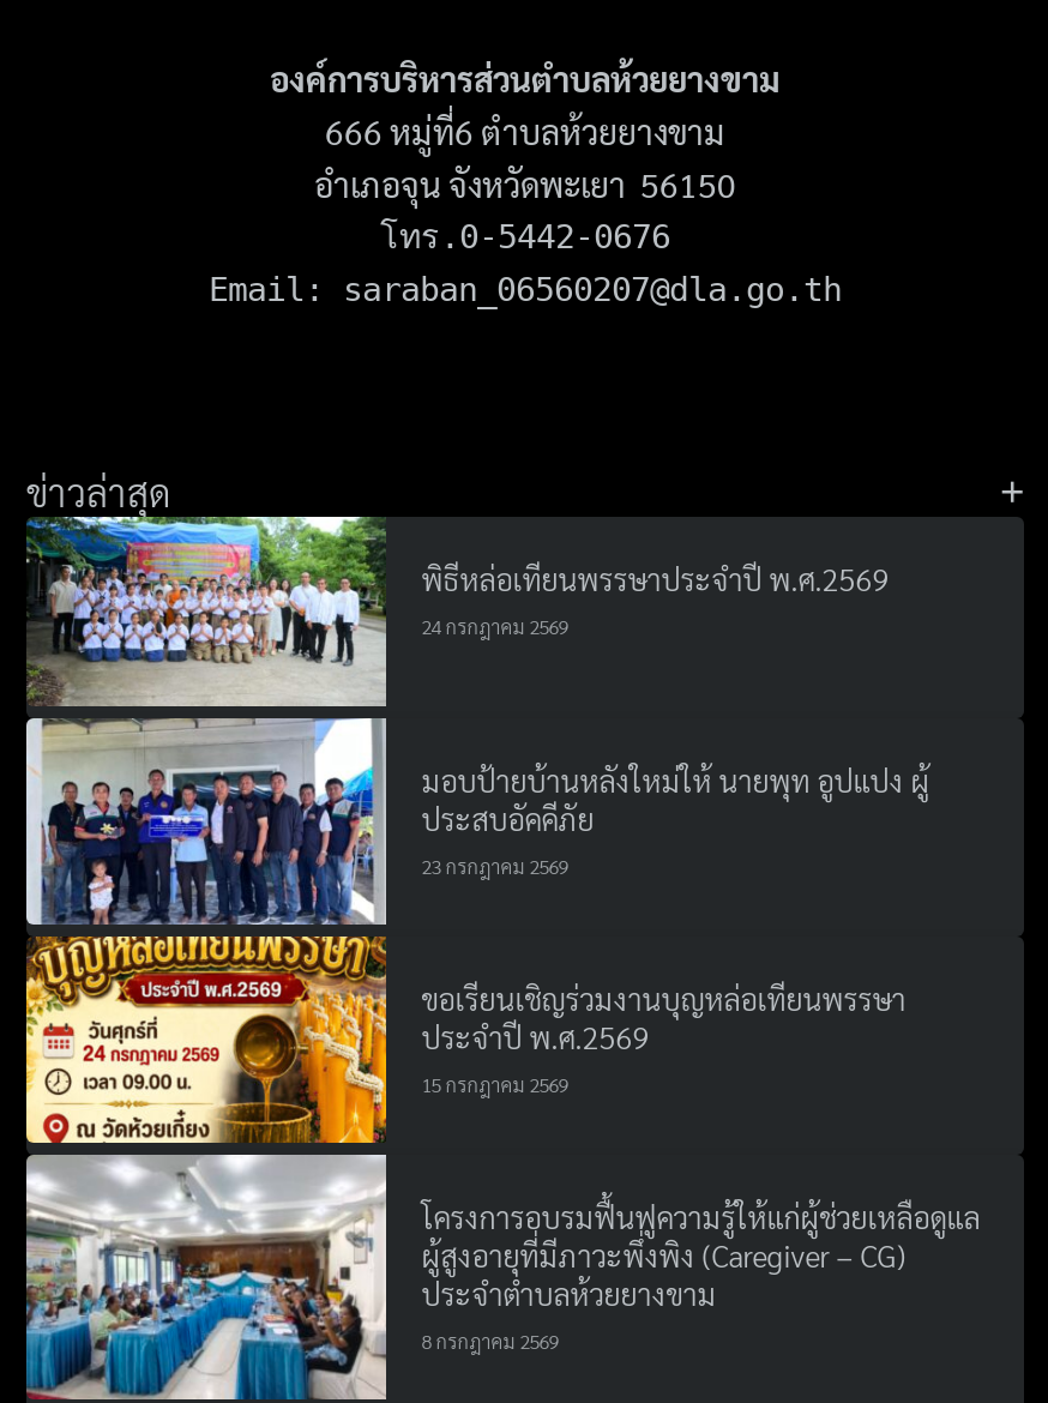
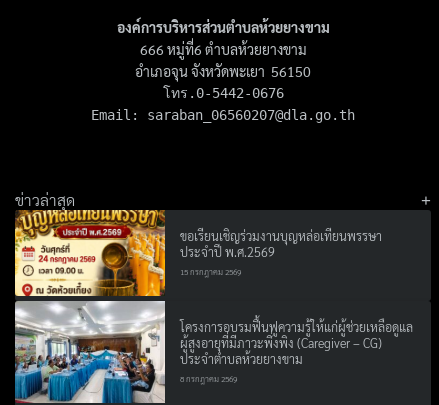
[24,516,889,940] [image] | พิธีหล่อเทียนพรรษาประจำปี พ.ศ.2569 | 24 กรกฎาคม 2569 -> none
[422,760,930,878] มอบป้ายบ้านหลังใหม่ให้ นายพุท อูปแปง ผู้ | ประสบอัคคีภัย | 23 กรกฎาคม 2569 -> none

